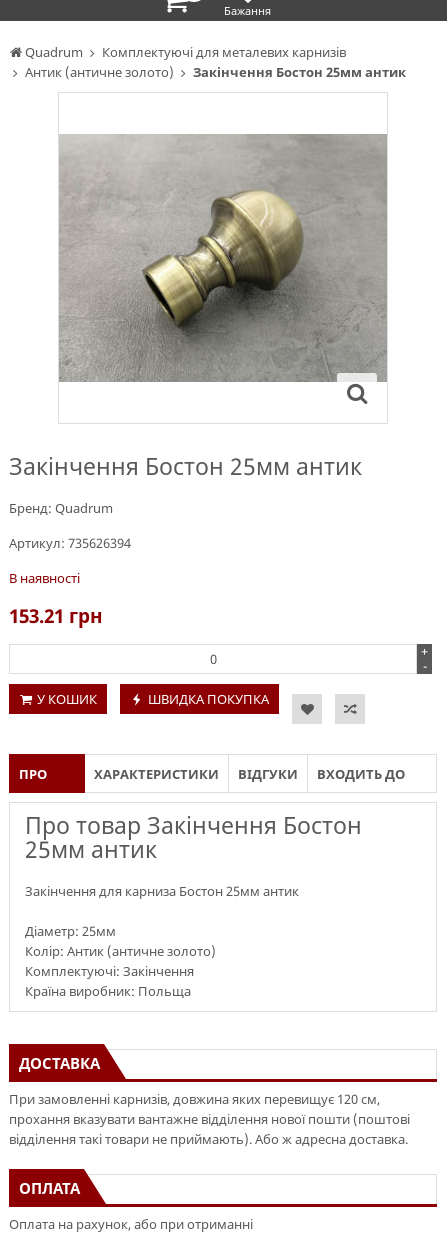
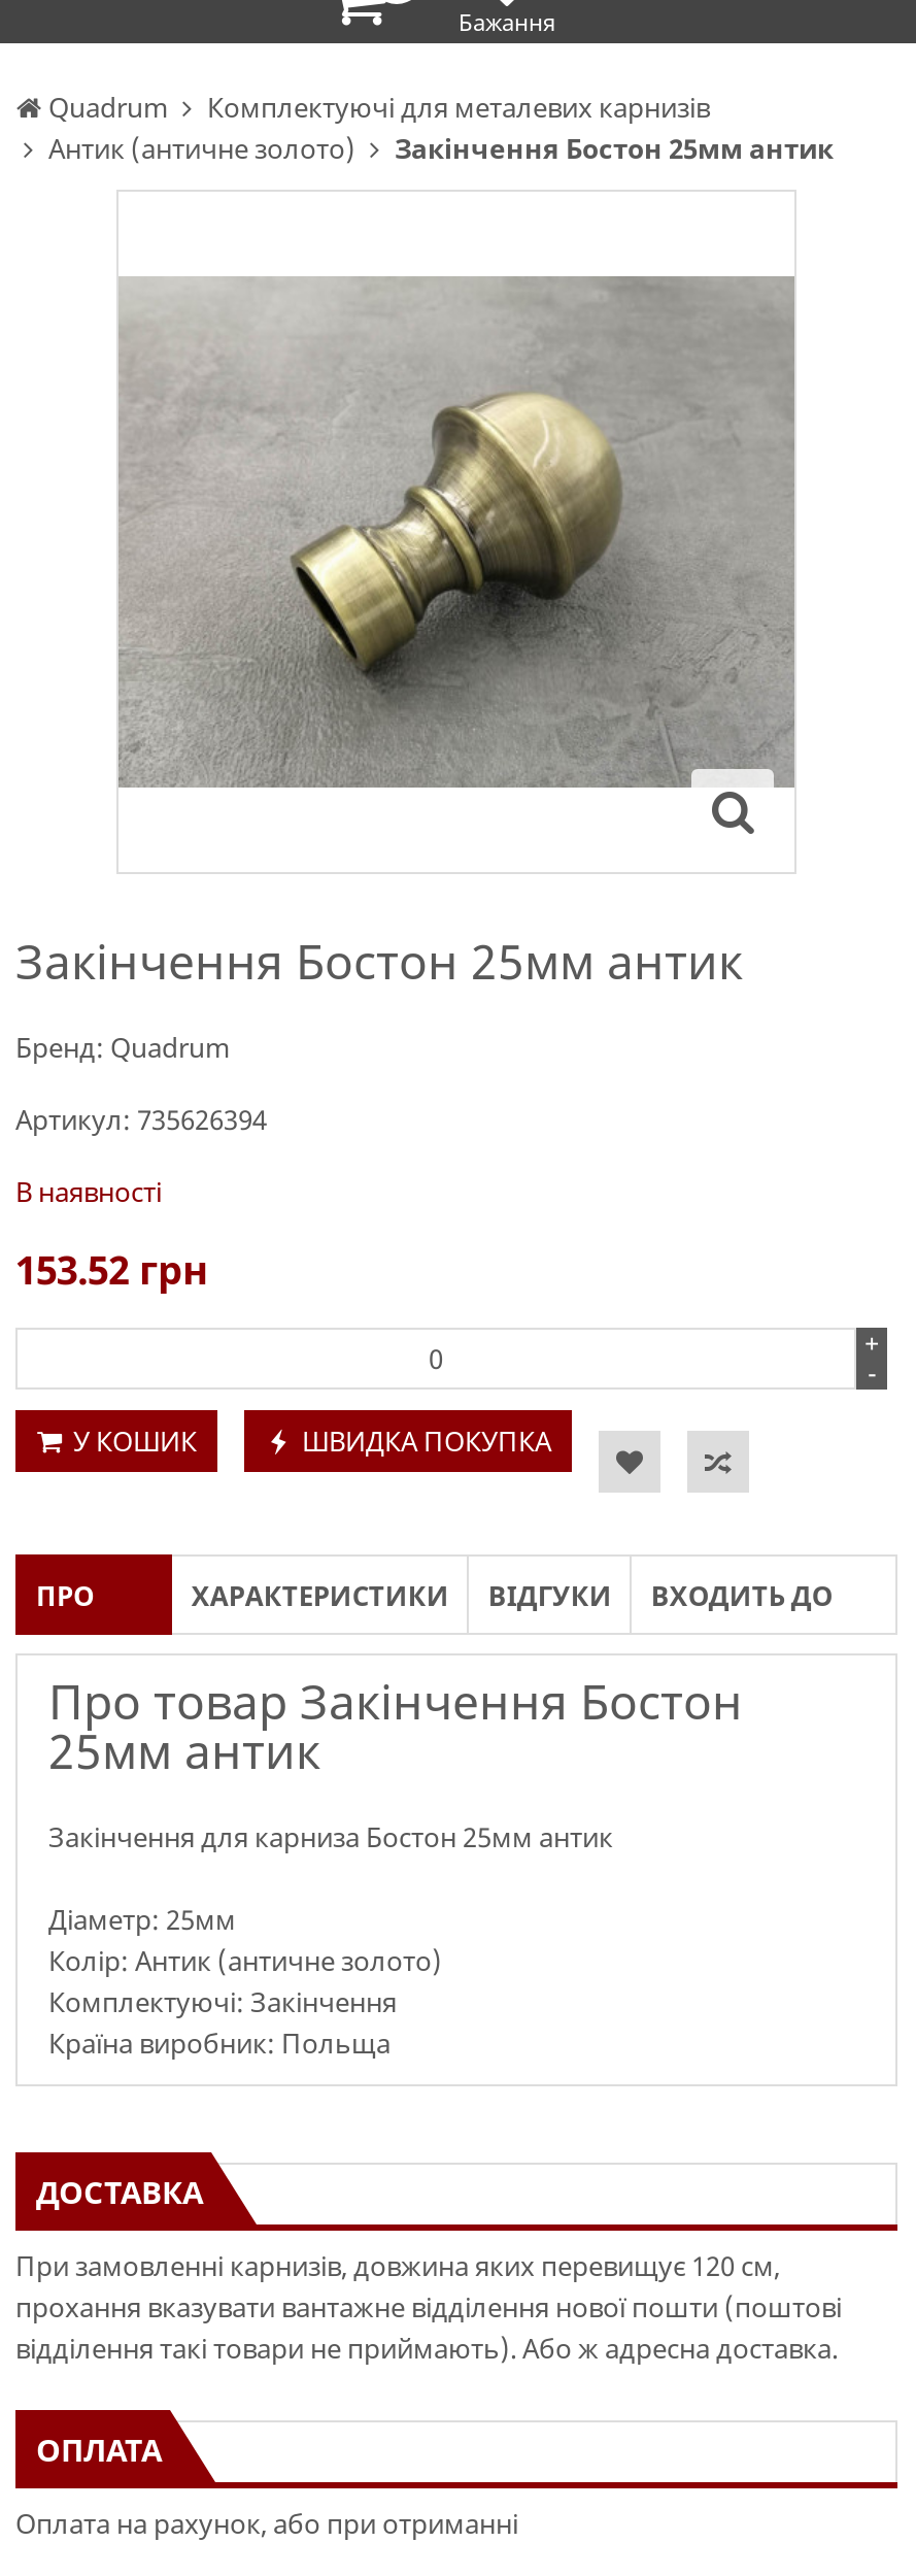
[9,603,103,629] 153.21 грн -> [15,1243,209,1297] 153.52 грн

